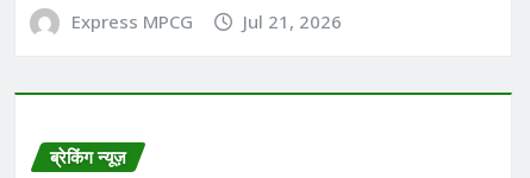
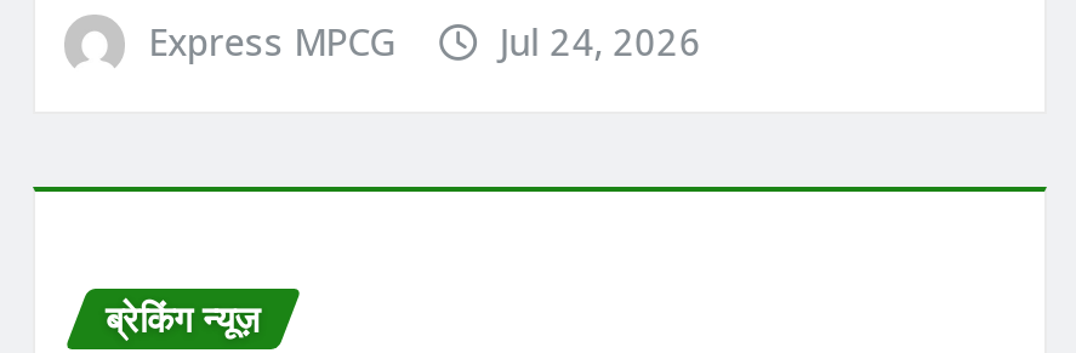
[243,9,342,33] Jul 21, 2026 -> [499,16,700,64] Jul 24, 2026

